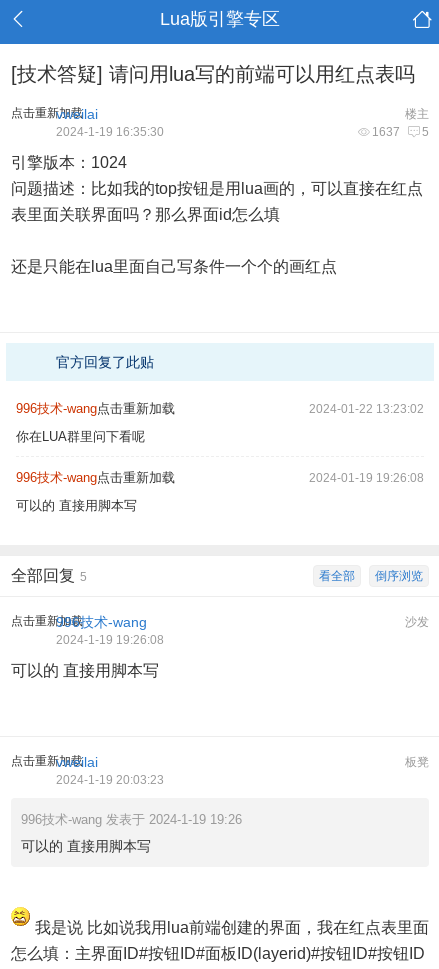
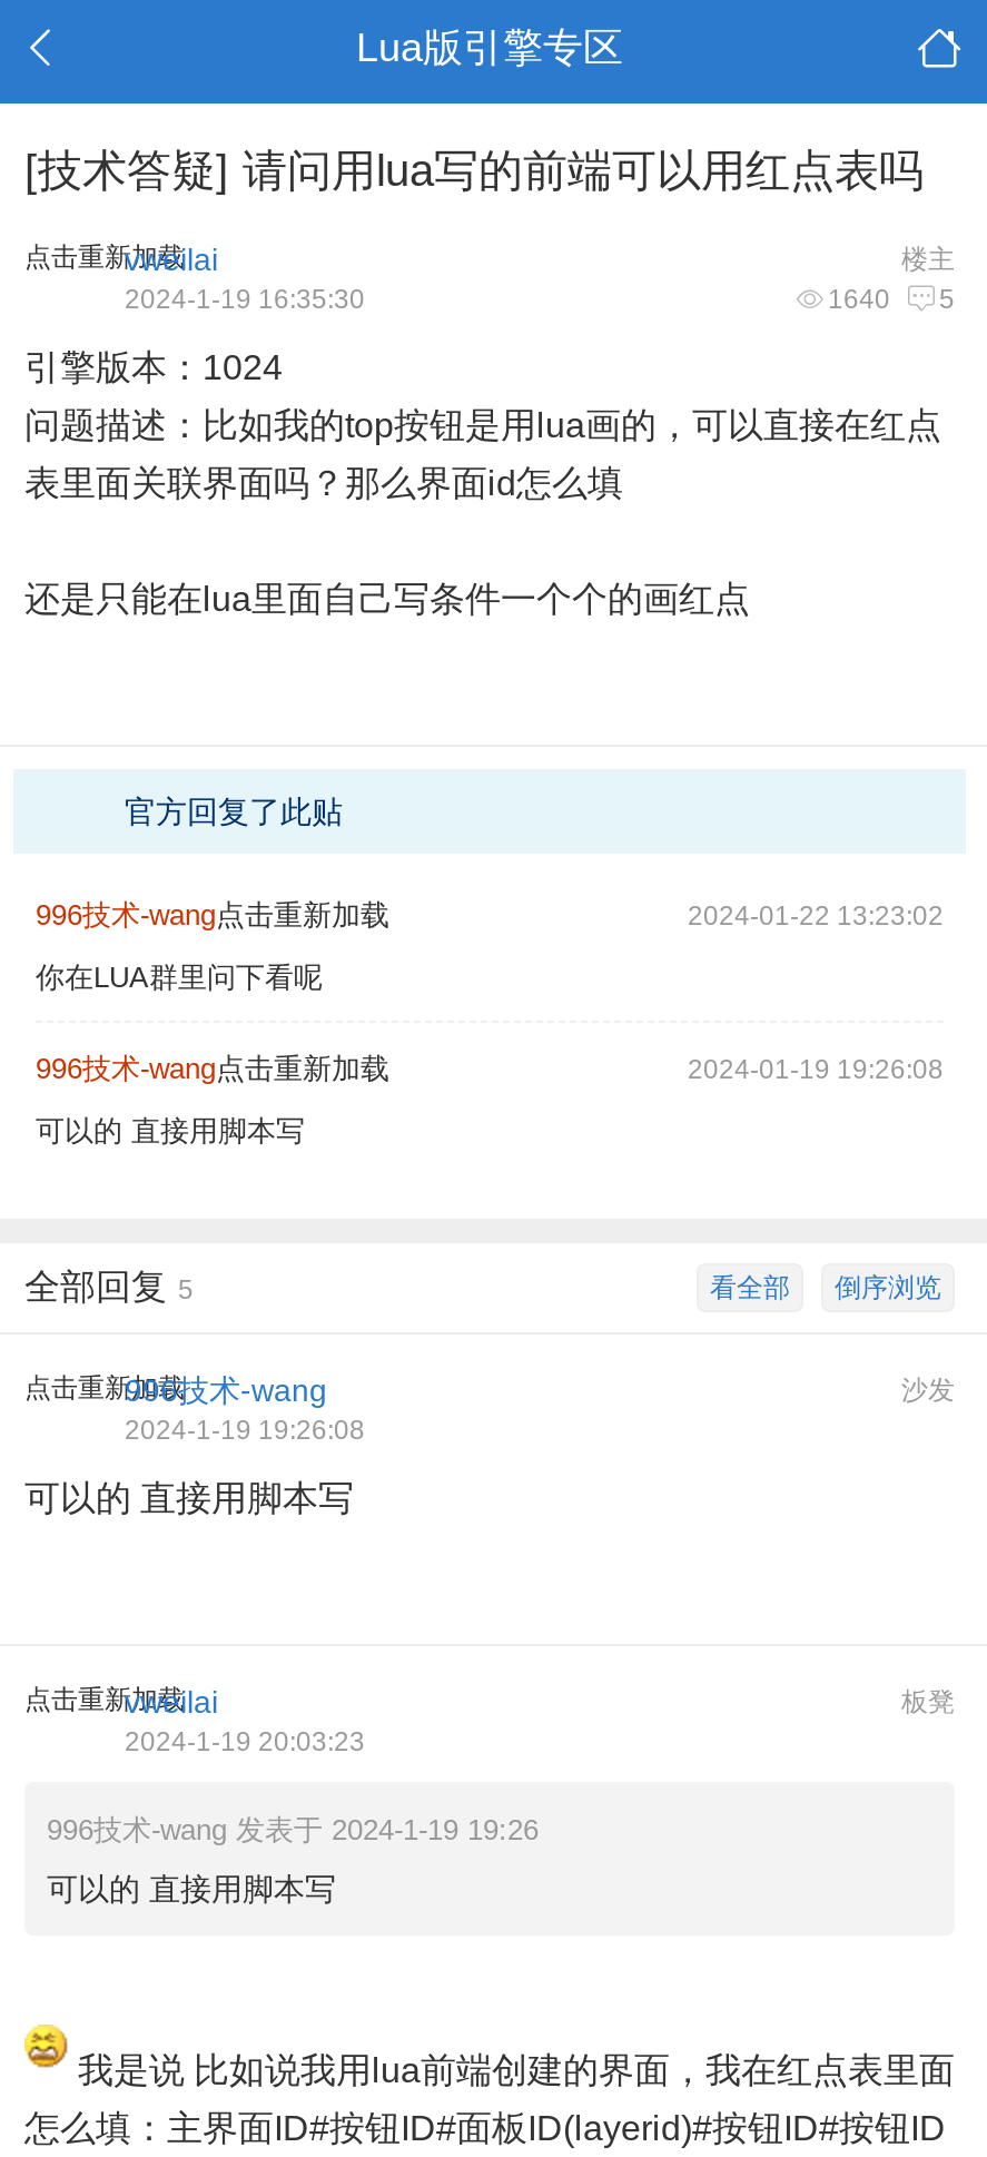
[372,125,429,139] 1637 5 -> [828,284,955,315] 1640 5

